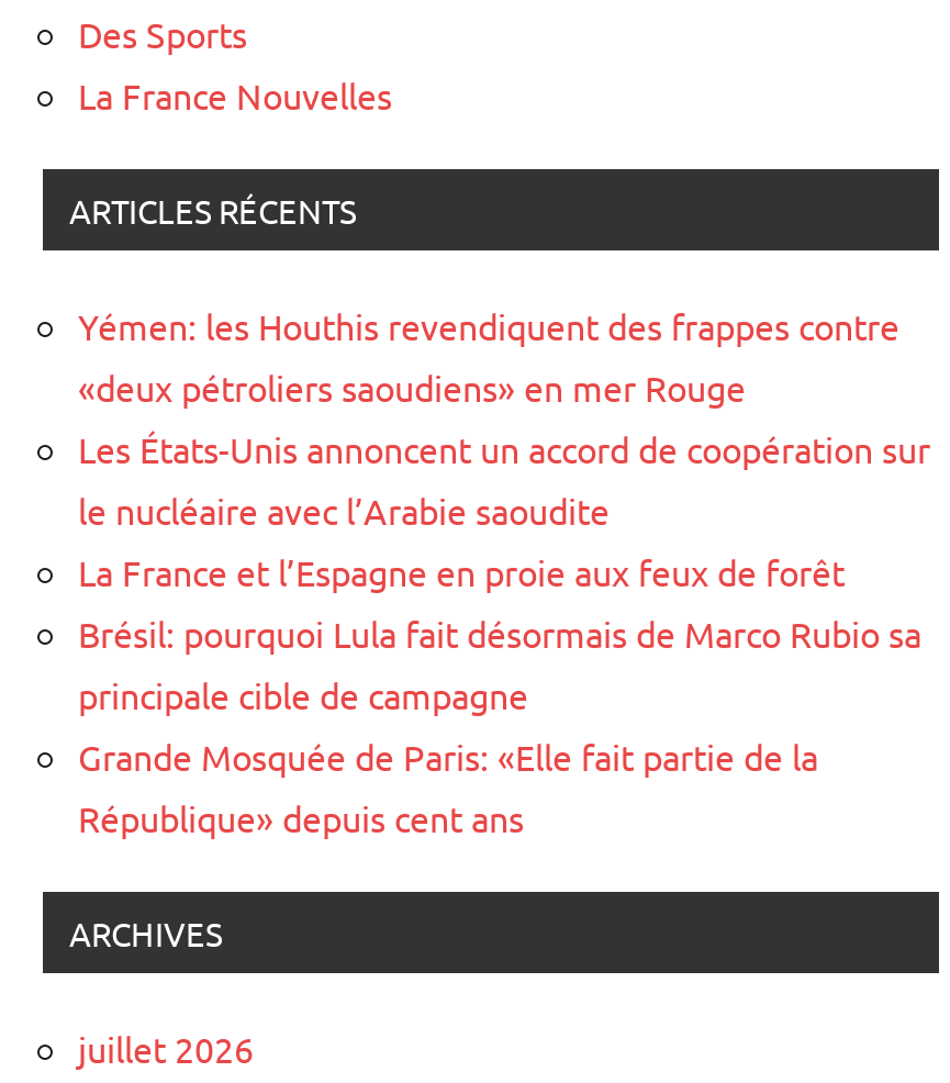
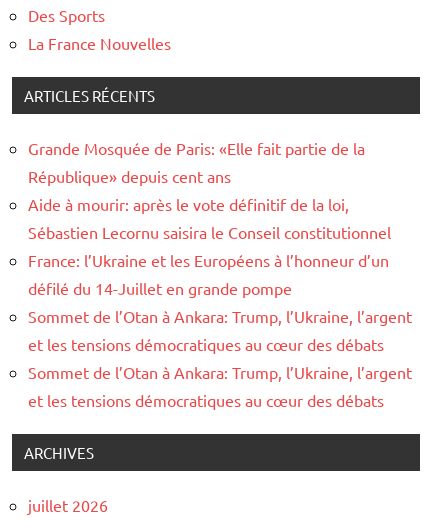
[78,303,930,716] Yémen: les Houthis revendiquent des frappes contre | «deux pétroliers saoudiens» en mer Rouge | Les États-Unis annoncent un accord de coopération sur | le nucléaire avec l’Arabie saoudite | La France et l’Espagne en proie aux feux de forêt | Brésil: pourquoi Lula fait désormais de Marco Rubio sa | principale cible de campagne -> none
moved [78,734,818,839] -> [28,138,365,186]: Grande Mosquée de Paris: «Elle fait partie de la | République» depuis cent ans
none -> [28,194,412,410] Aide à mourir: après le vote définitif de la loi, | Sébastien Lecornu saisira le Conseil constitutionnel | France: l’Ukraine et les Européens à l’honneur d’un | défilé du 14-Juillet en grande pompe | Sommet de l’Otan à Ankara: Trump, l’Ukraine, l’argent | et les tensions démocratiques au cœur des débats | Sommet de l’Otan à Ankara: Trump, l’Ukraine, l’argent | et les tensions démocratiques au cœur des débats

